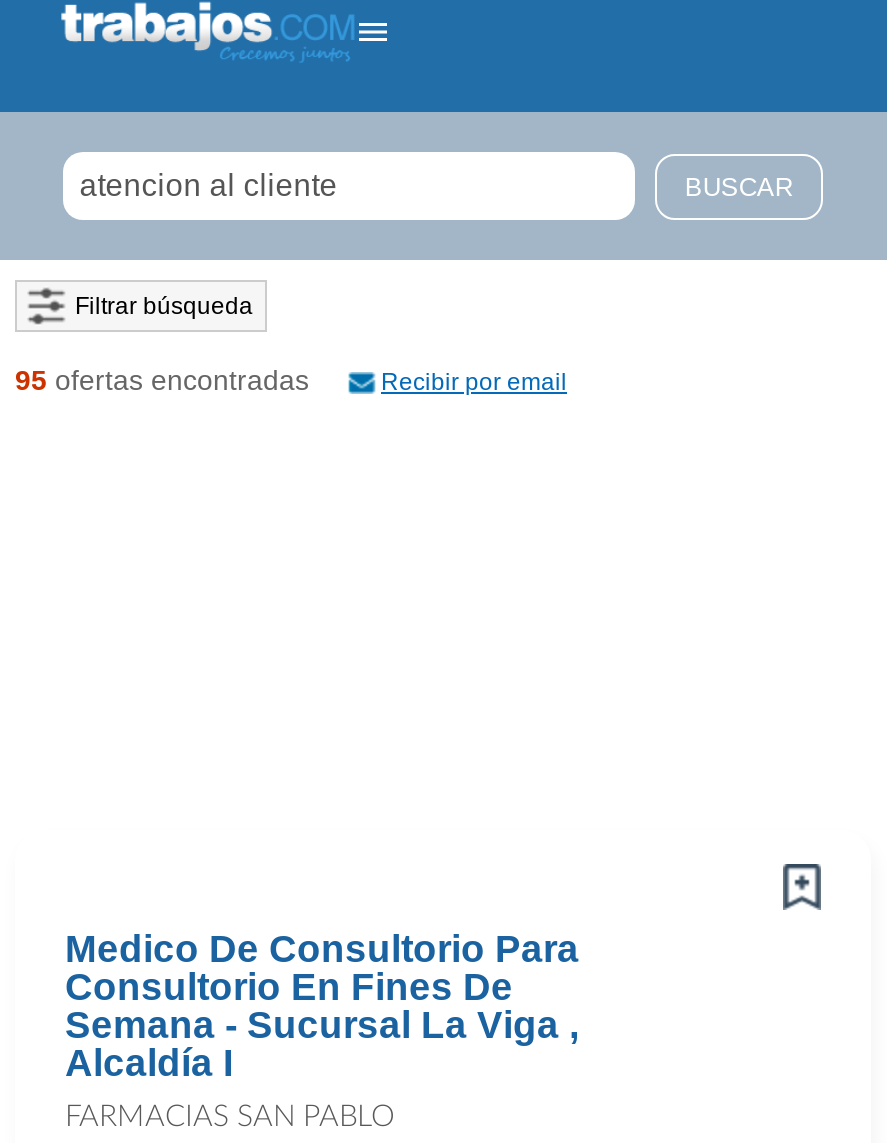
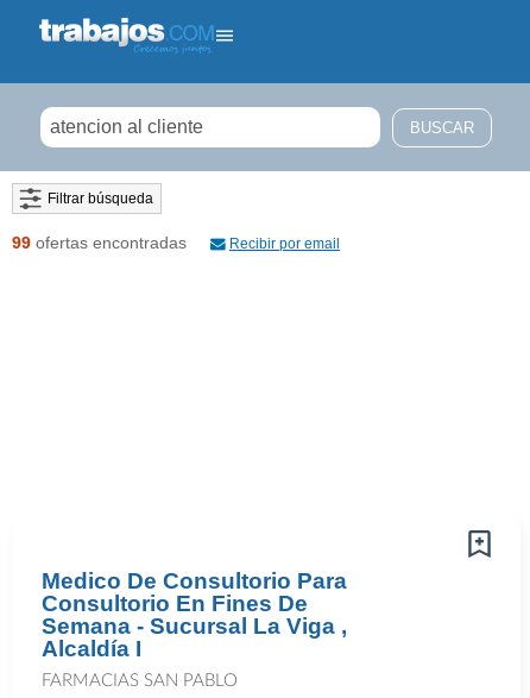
[15,364,317,396] 95 ofertas encontradas -> [12,233,191,252] 99 ofertas encontradas

